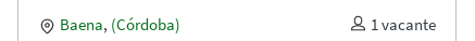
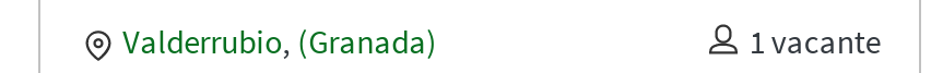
[59,14,180,34] Baena, (Córdoba) -> [123,20,437,61] Valderrubio, (Granada)

